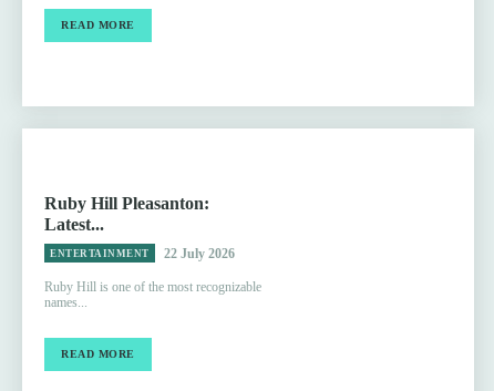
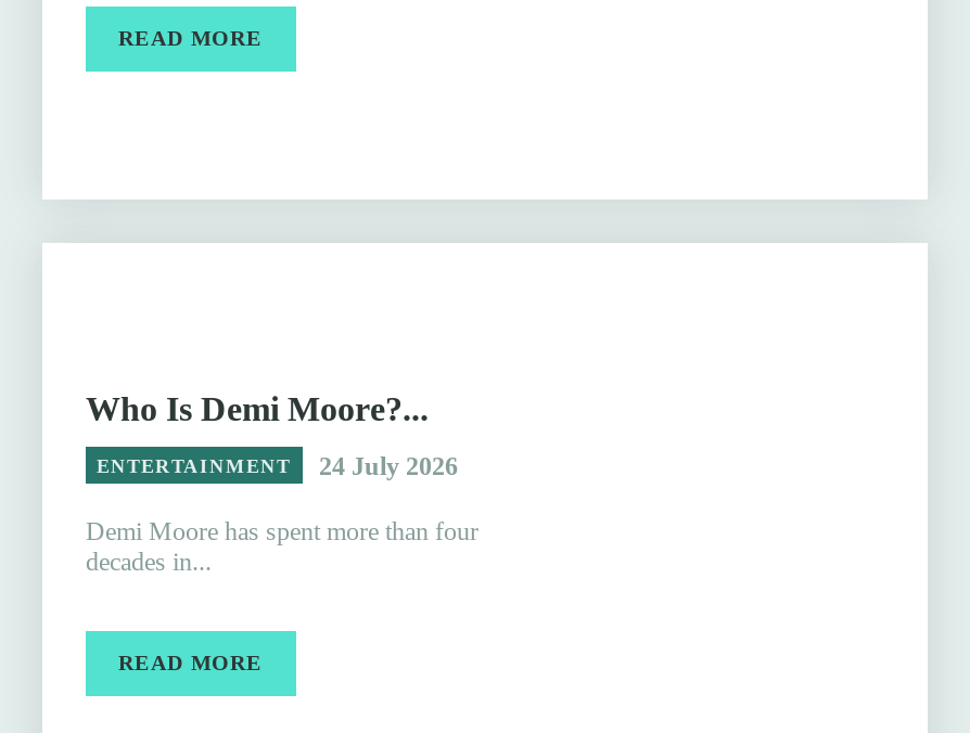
[44,194,209,234] Ruby Hill Pleasanton: | Latest... -> [86,391,429,428] Who Is Demi Moore?...
[50,246,234,262] ENTERTAINMENT 22 July 2026 -> [97,452,458,482] ENTERTAINMENT 24 July 2026
[44,279,261,310] Ruby Hill is one of the most recognizable | names... -> [86,517,478,578] Demi Moore has spent more than four | decades in...

